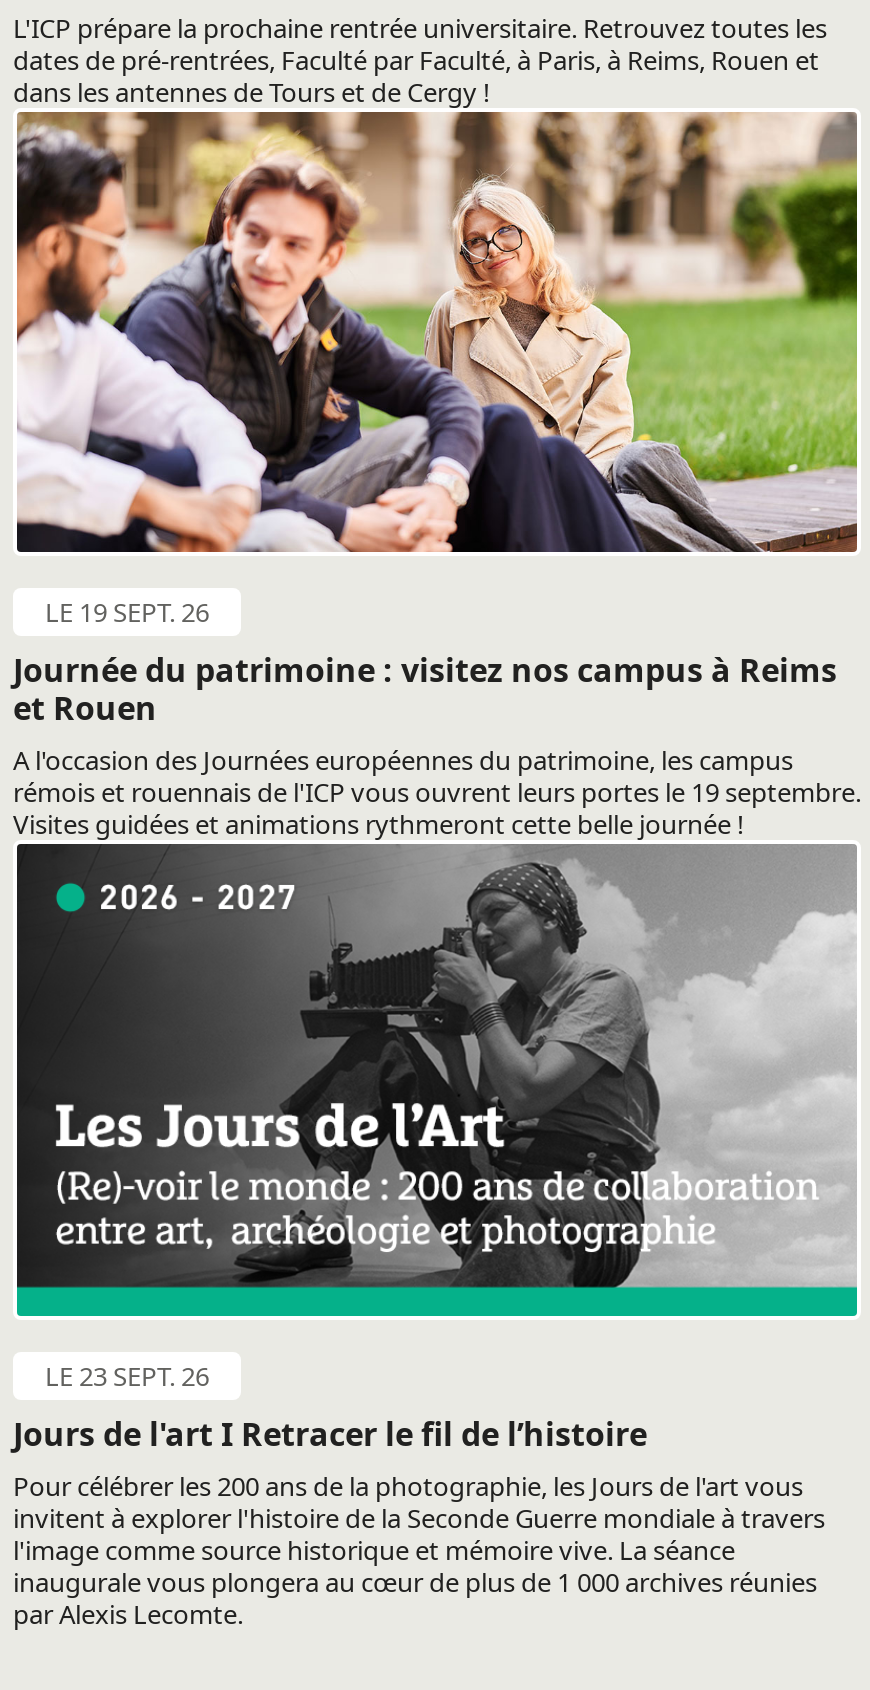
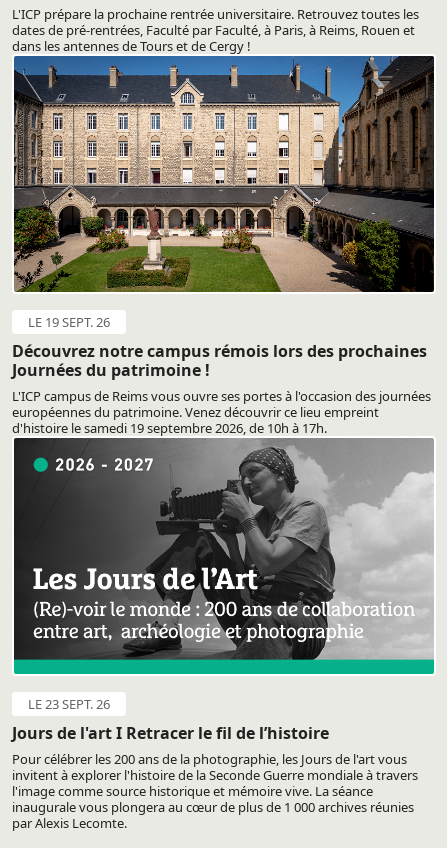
[15,110,859,554] [image] -> [13,55,435,293] [image]
[13,648,861,842] Journée du patrimoine : visitez nos campus à Reims | et Rouen | A l'occasion des Journées européennes du patrimoine, les campus | rémois et rouennais de l'ICP vous ouvrent leurs portes le 19 septembre. | Visites guidées et animations rythmeront cette belle journée ! -> [12,340,431,437] Découvrez notre campus rémois lors des prochaines | Journées du patrimoine ! | L'ICP campus de Reims vous ouvre ses portes à l'occasion des journées | européennes du patrimoine. Venez découvrir ce lieu empreint | d'histoire le samedi 19 septembre 2026, de 10h à 17h.

